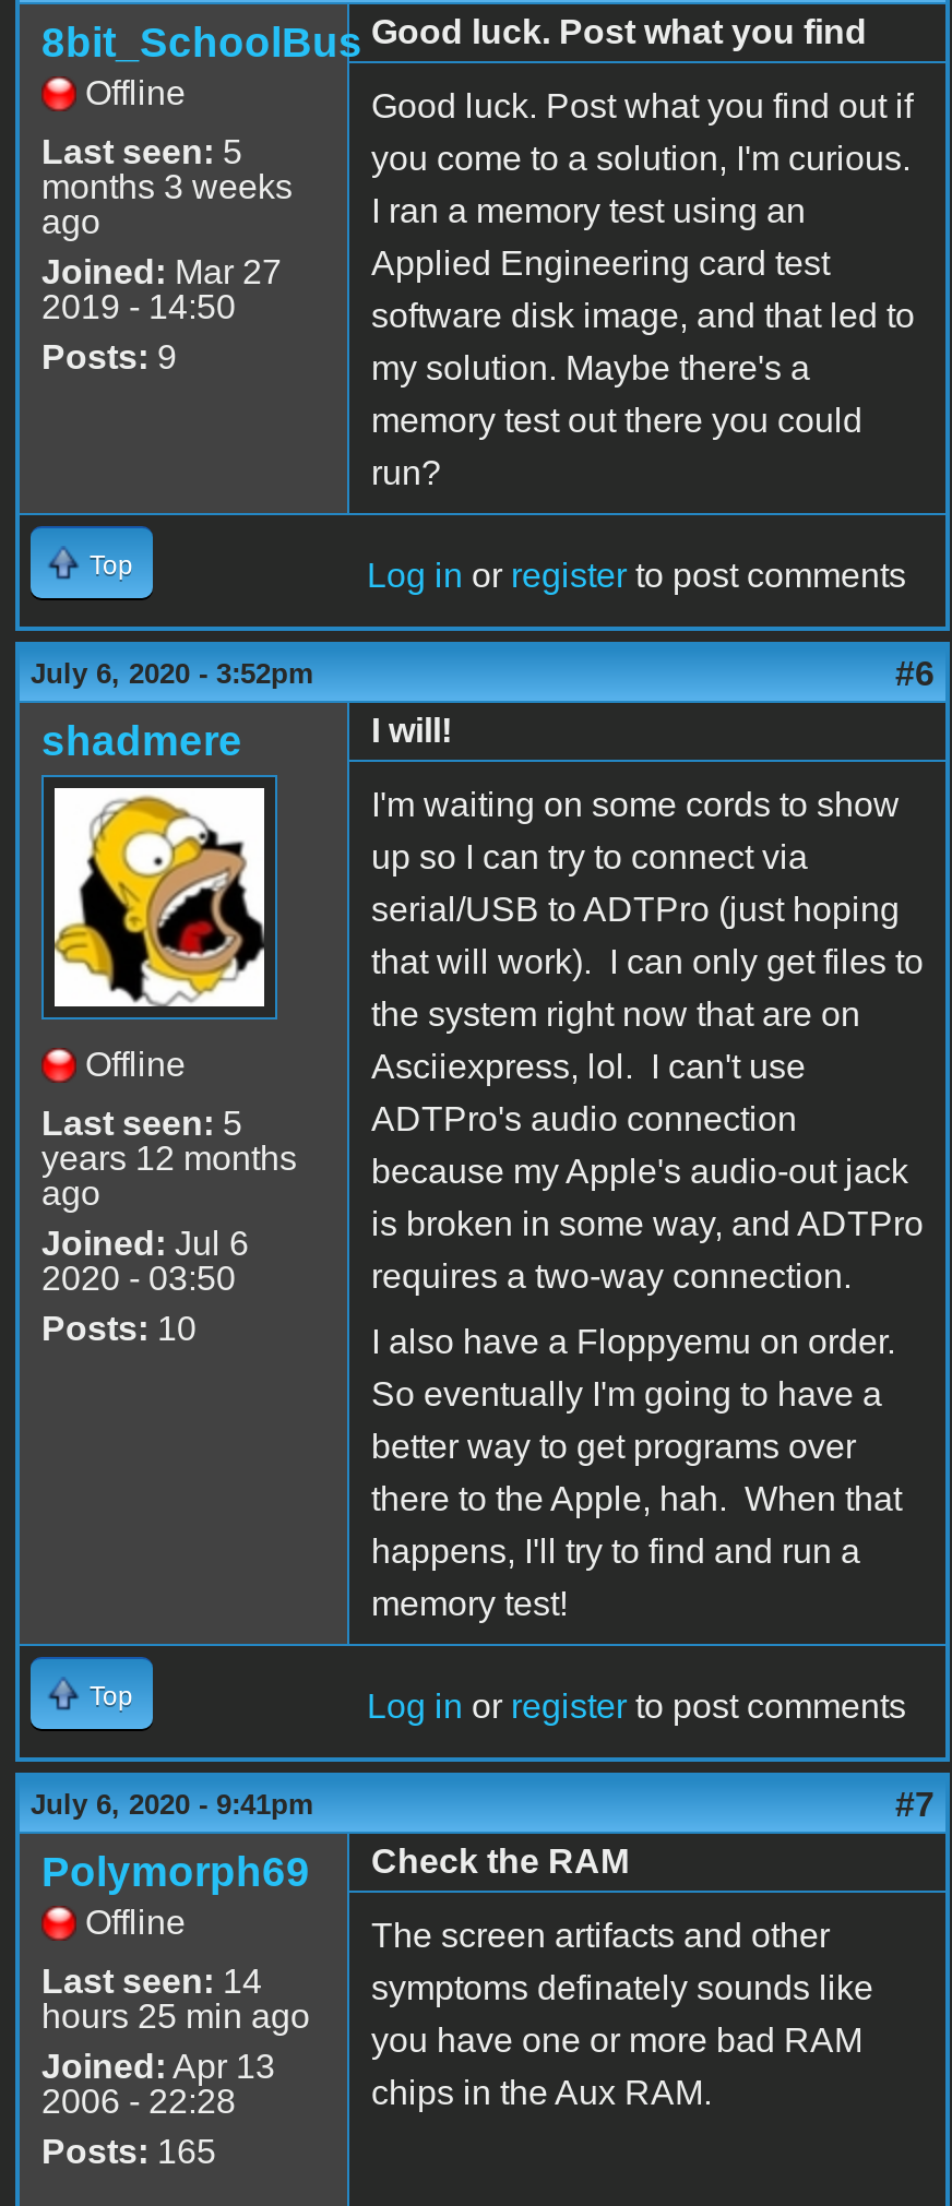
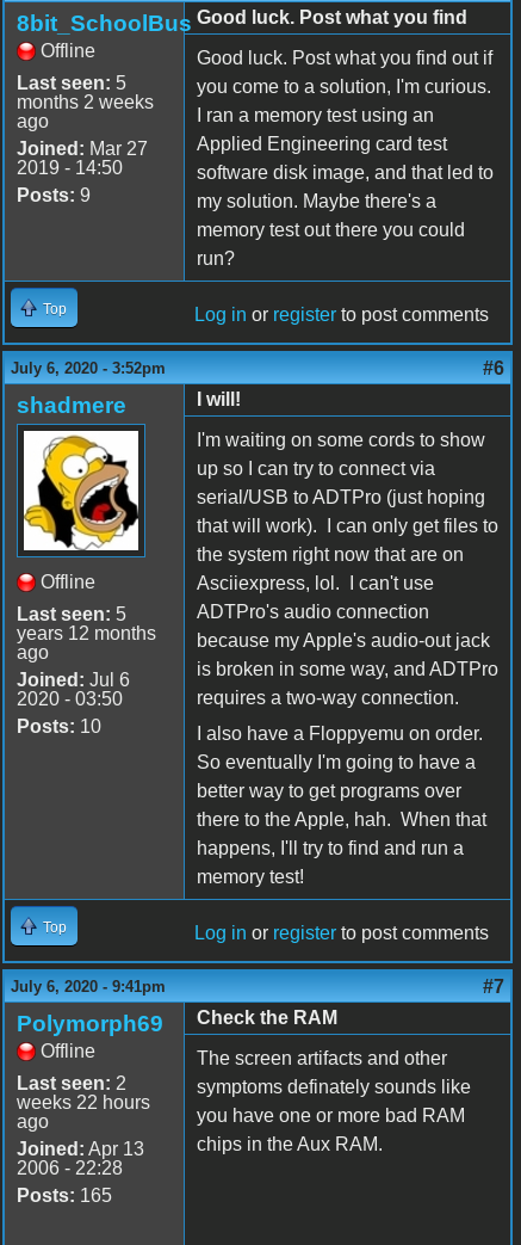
[41,168,293,205] months 3 weeks -> [17,92,154,112] months 2 weeks
[41,1962,310,2034] Last seen: 14 | hours 25 min ago -> [17,1073,150,1131] Last seen: 2 | weeks 22 hours | ago

